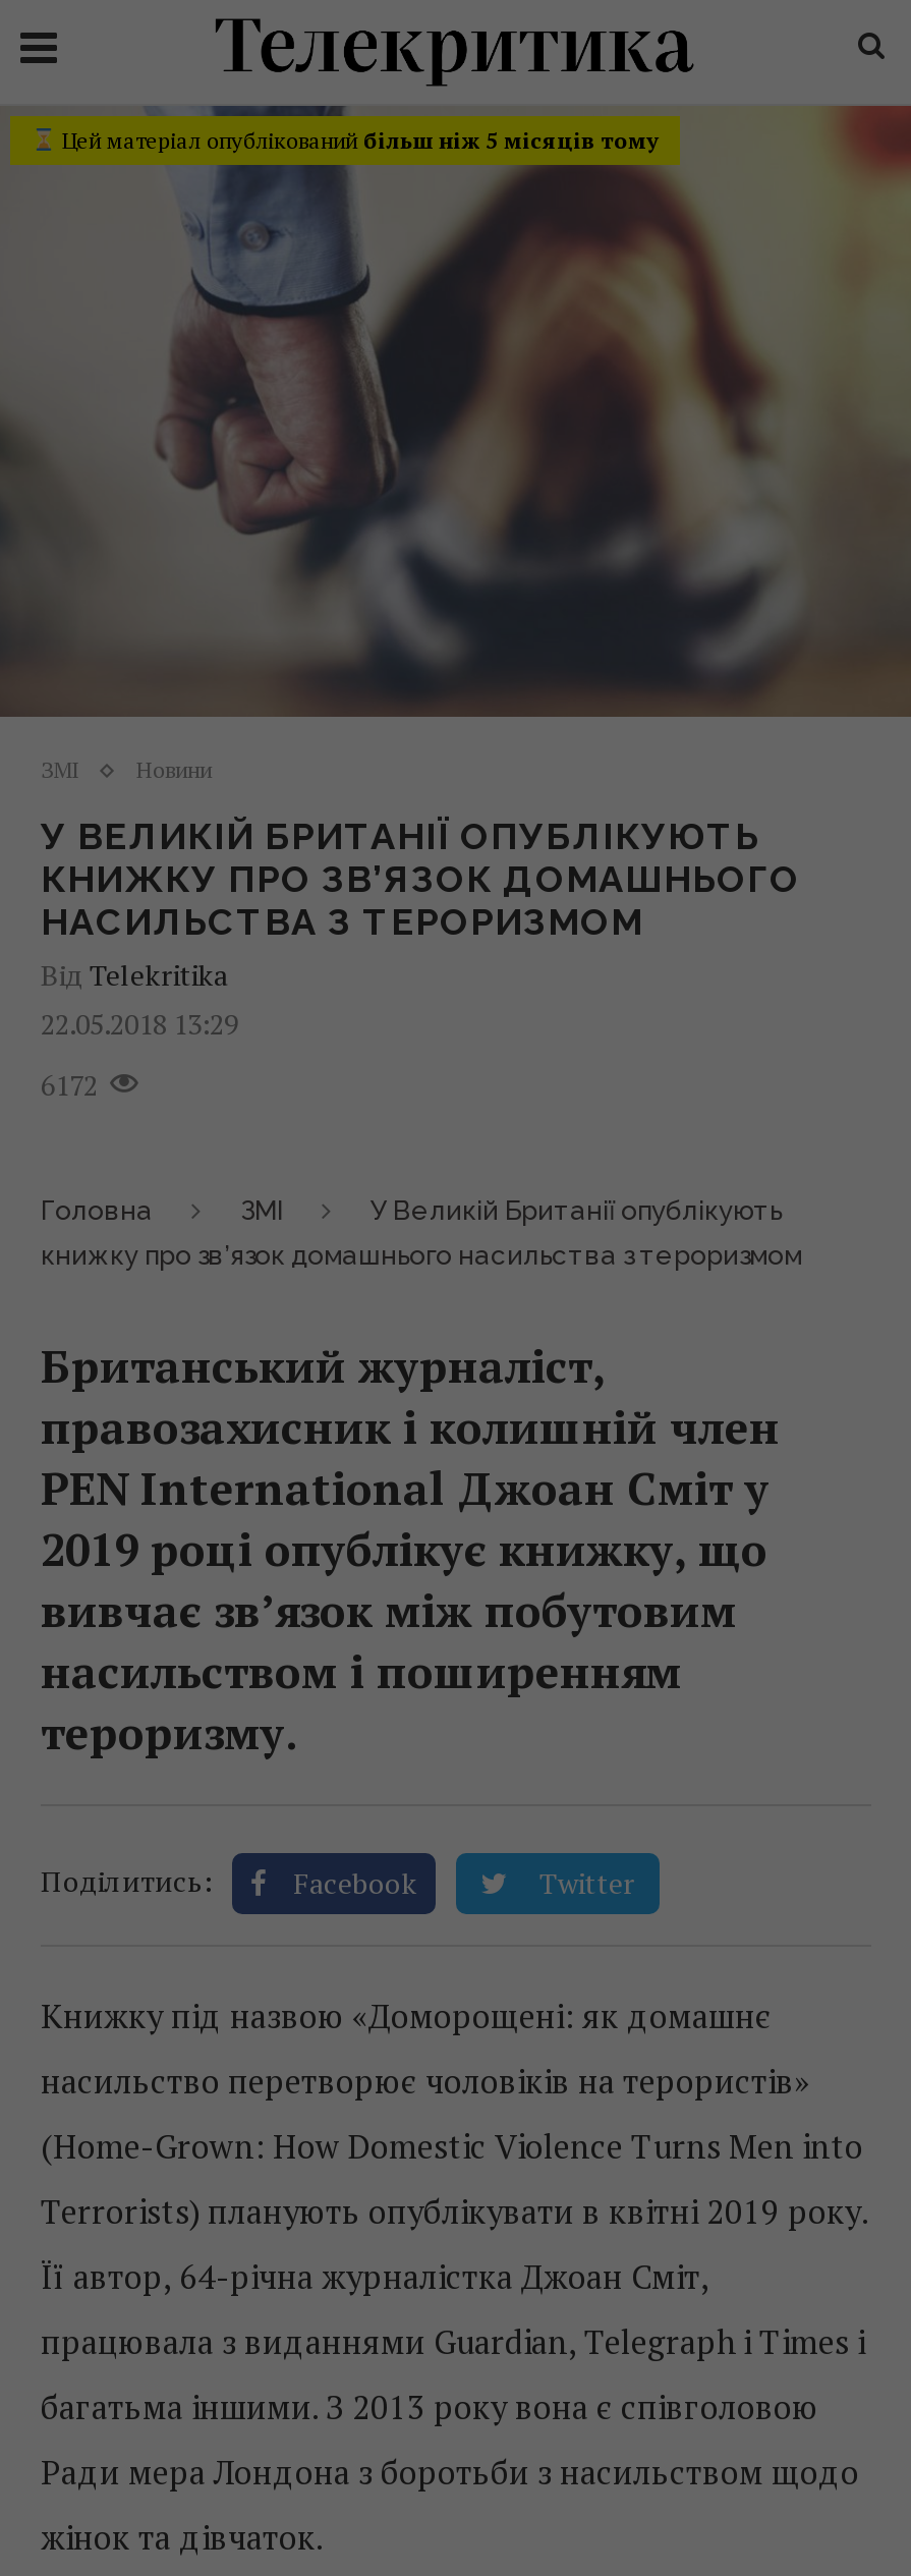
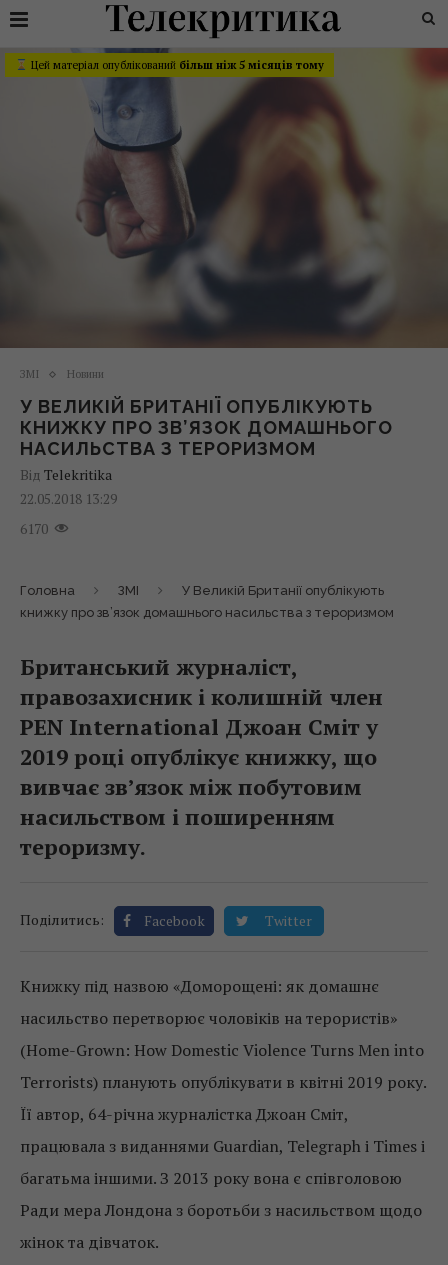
[41,1065,98,1104] 6172 -> [20,519,48,538] 6170

